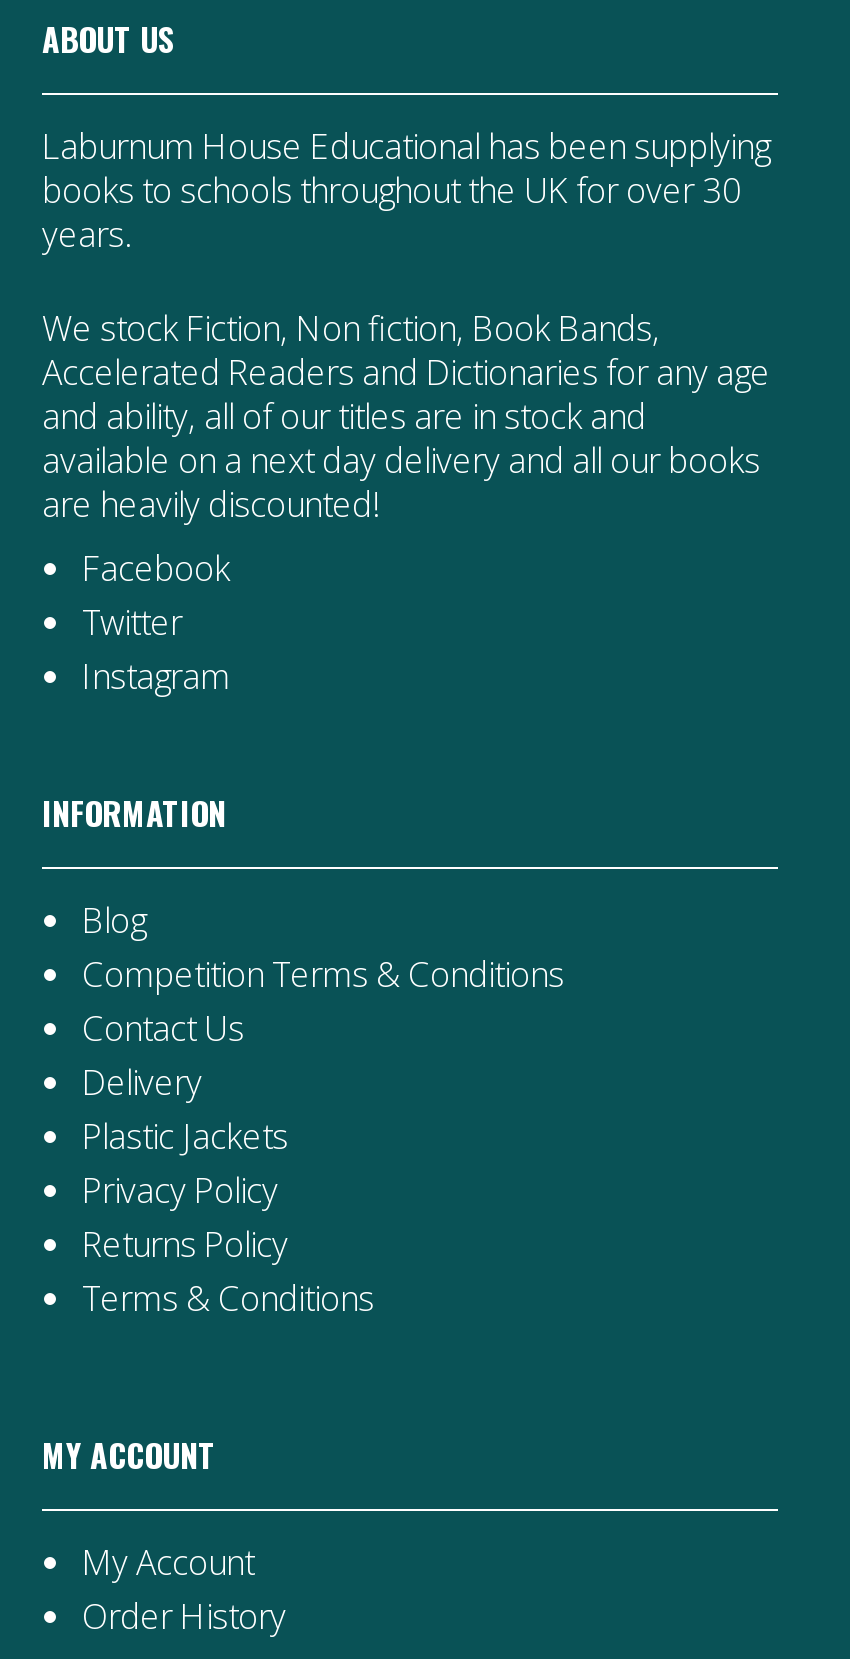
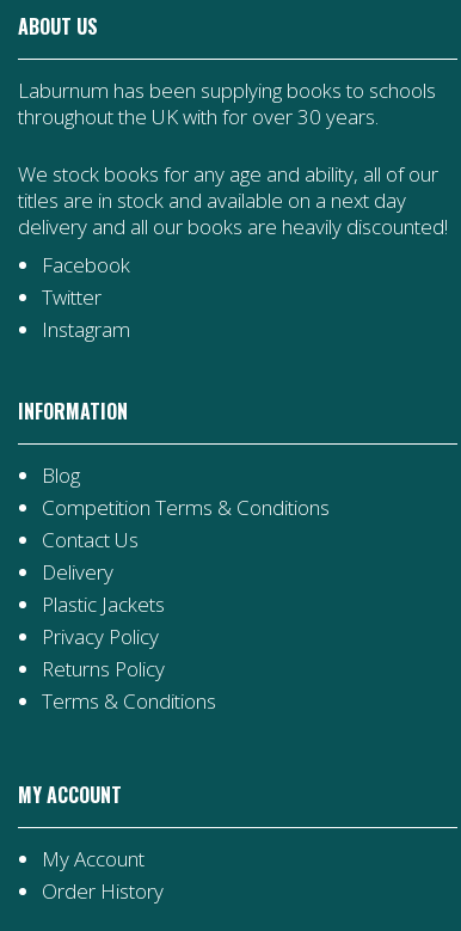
[42,122,770,256] Laburnum House Educational has been supplying | books to schools throughout the UK for over 30 | years. -> [18,77,436,131] Laburnum has been supplying books to schools | throughout the UK with for over 30 years.
[42,305,770,527] We stock Fiction, Non fiction, Book Bands, | Accelerated Readers and Dictionaries for any age | and ability, all of our titles are in stock and | available on a next day delivery and all our books | are heavily discounted! -> [18,160,448,240] We stock books for any age and ability, all of our | titles are in stock and available on a next day | delivery and all our books are heavily discounted!

